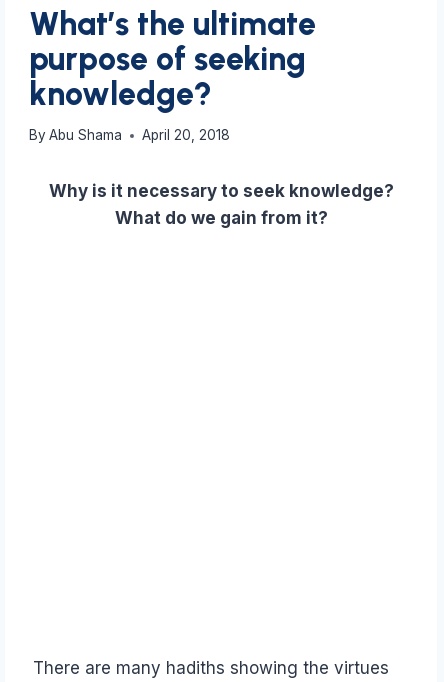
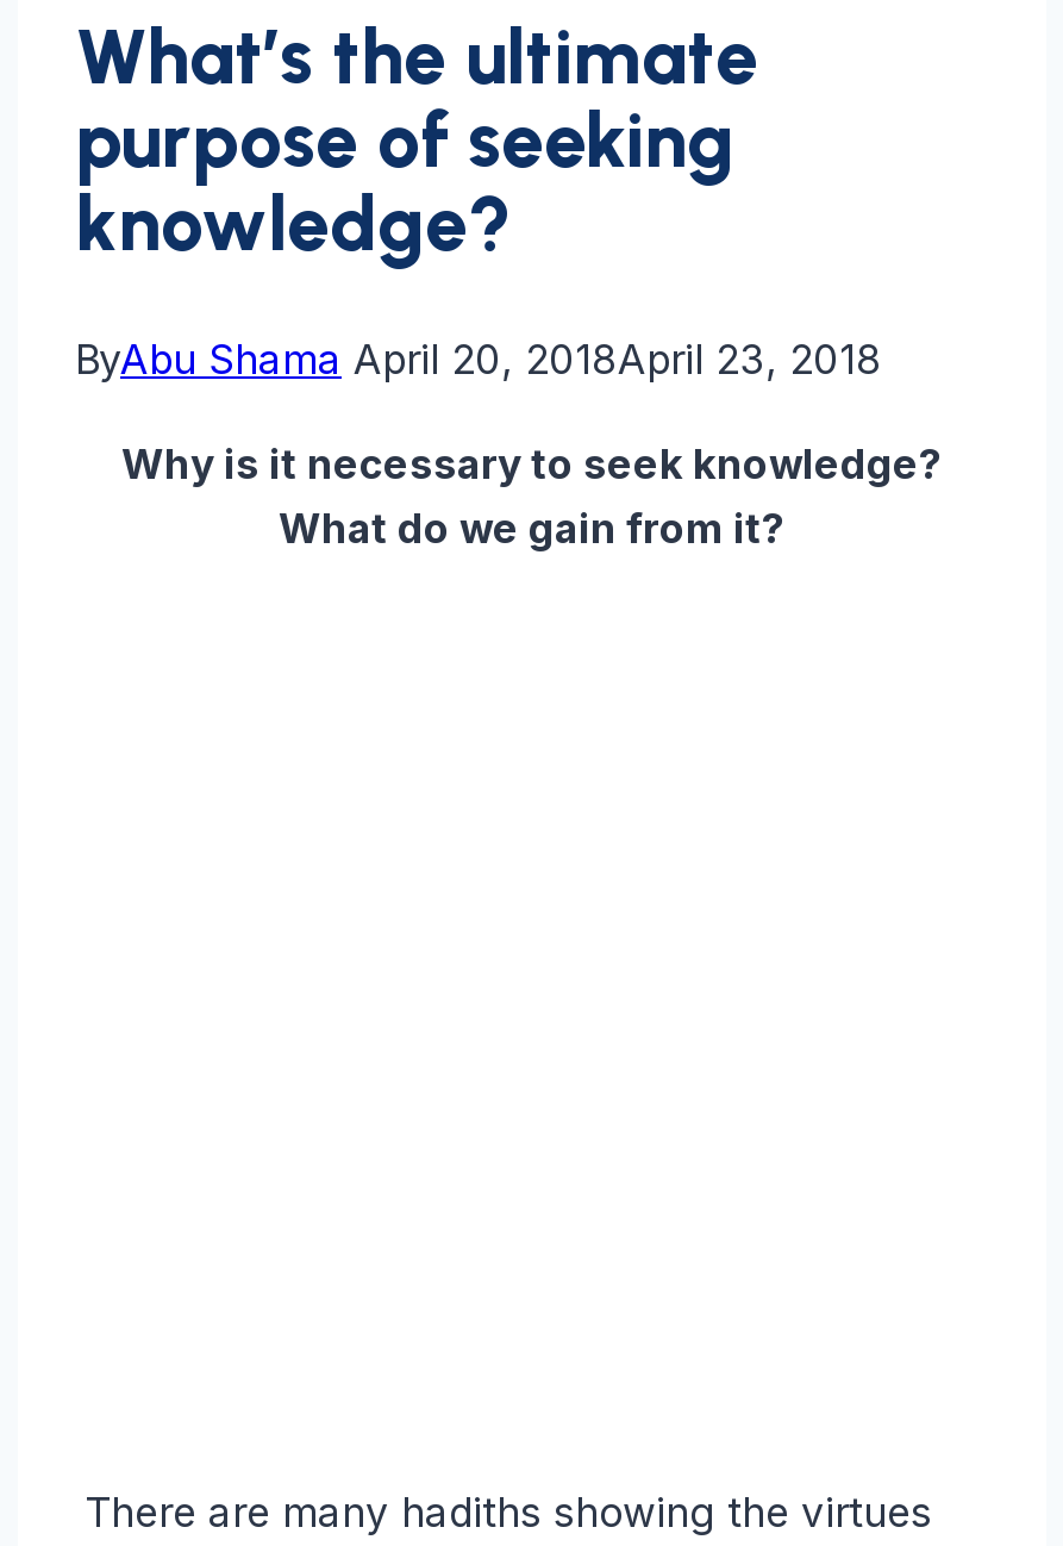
[29,127,230,143] By Abu Shama | April 20, 2018 -> [75,336,882,384] ByAbu Shama April 20, 2018April 23, 2018

